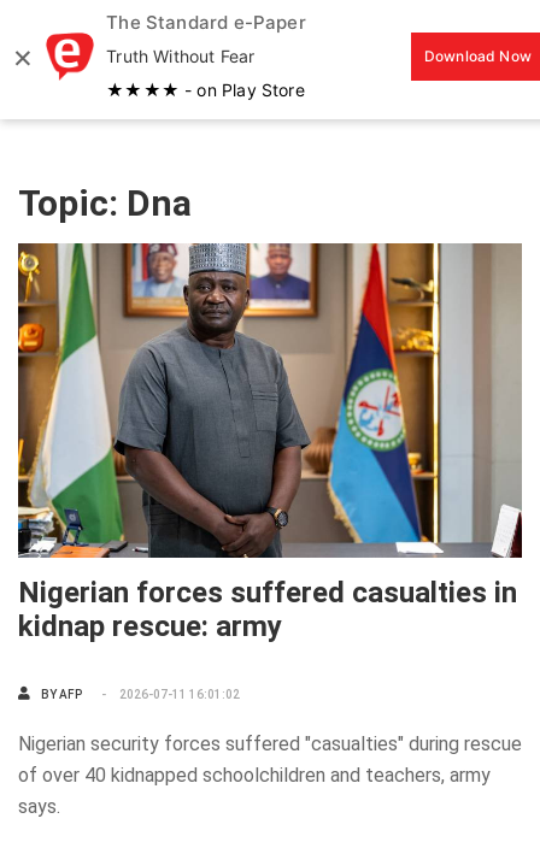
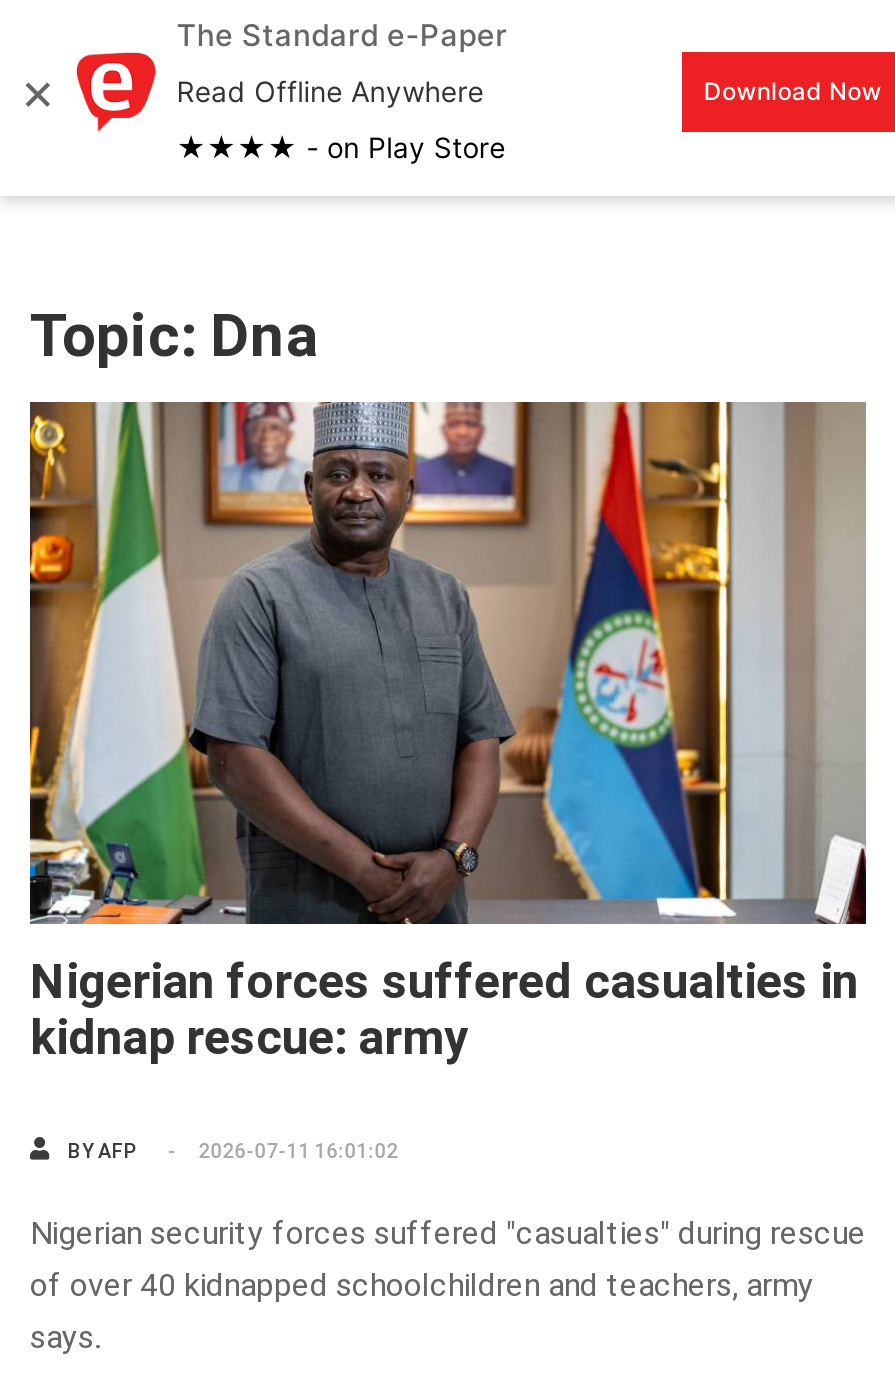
[106,46,255,66] Truth Without Fear -> [176,74,484,108] Read Offline Anywhere

